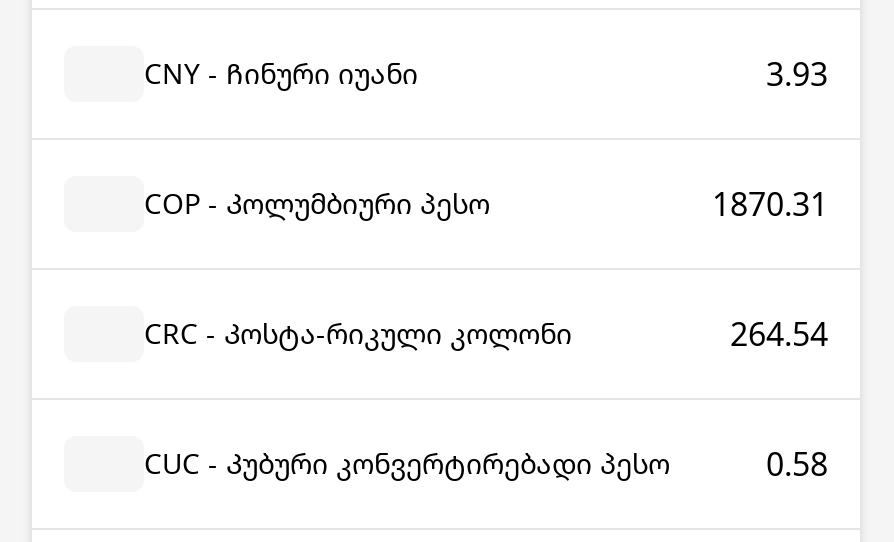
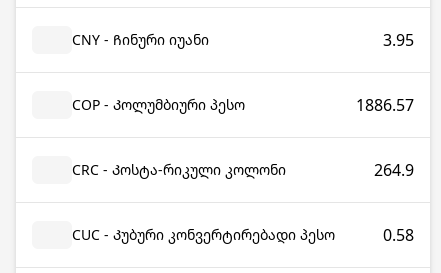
[766,52,828,96] 3.93 -> [383,29,414,51] 3.95
[712,182,828,226] 1870.31 -> [356,94,414,116] 1886.57
[730,312,828,356] 264.54 -> [374,159,414,181] 264.9

